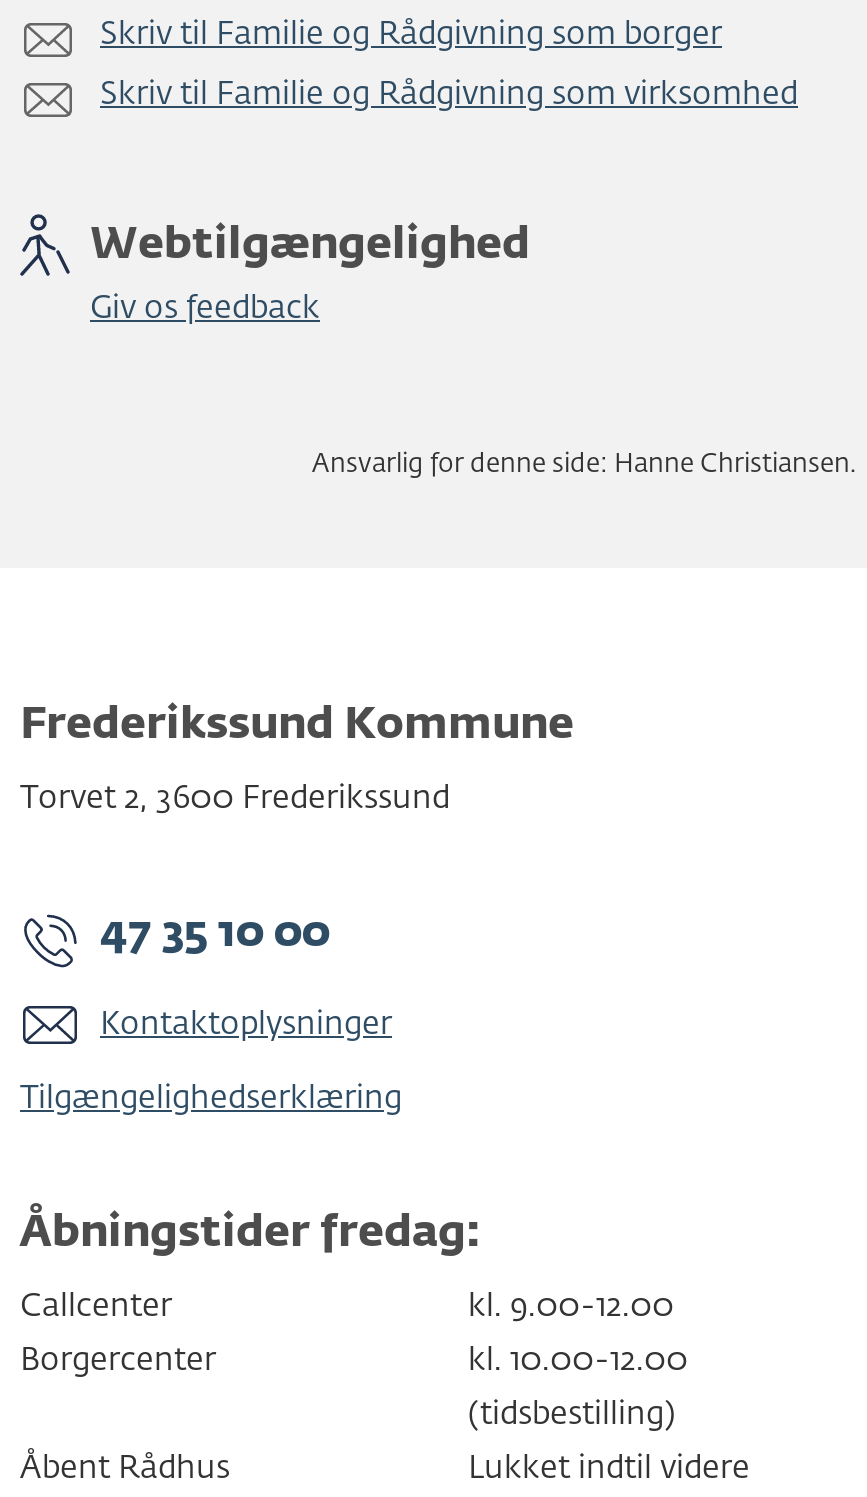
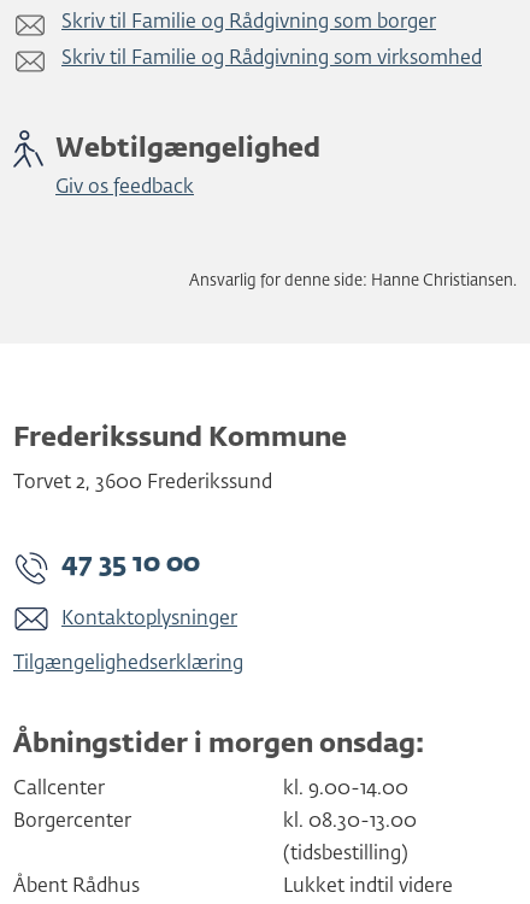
[20,1212,480,1256] Åbningstider fredag: -> [13,731,424,758] Åbningstider i morgen onsdag:
[468,1292,674,1324] kl. 9.00-12.00 -> [283,780,408,799] kl. 9.00-14.00
[468,1346,688,1378] kl. 10.00-12.00 -> [283,812,417,831] kl. 08.30-13.00

